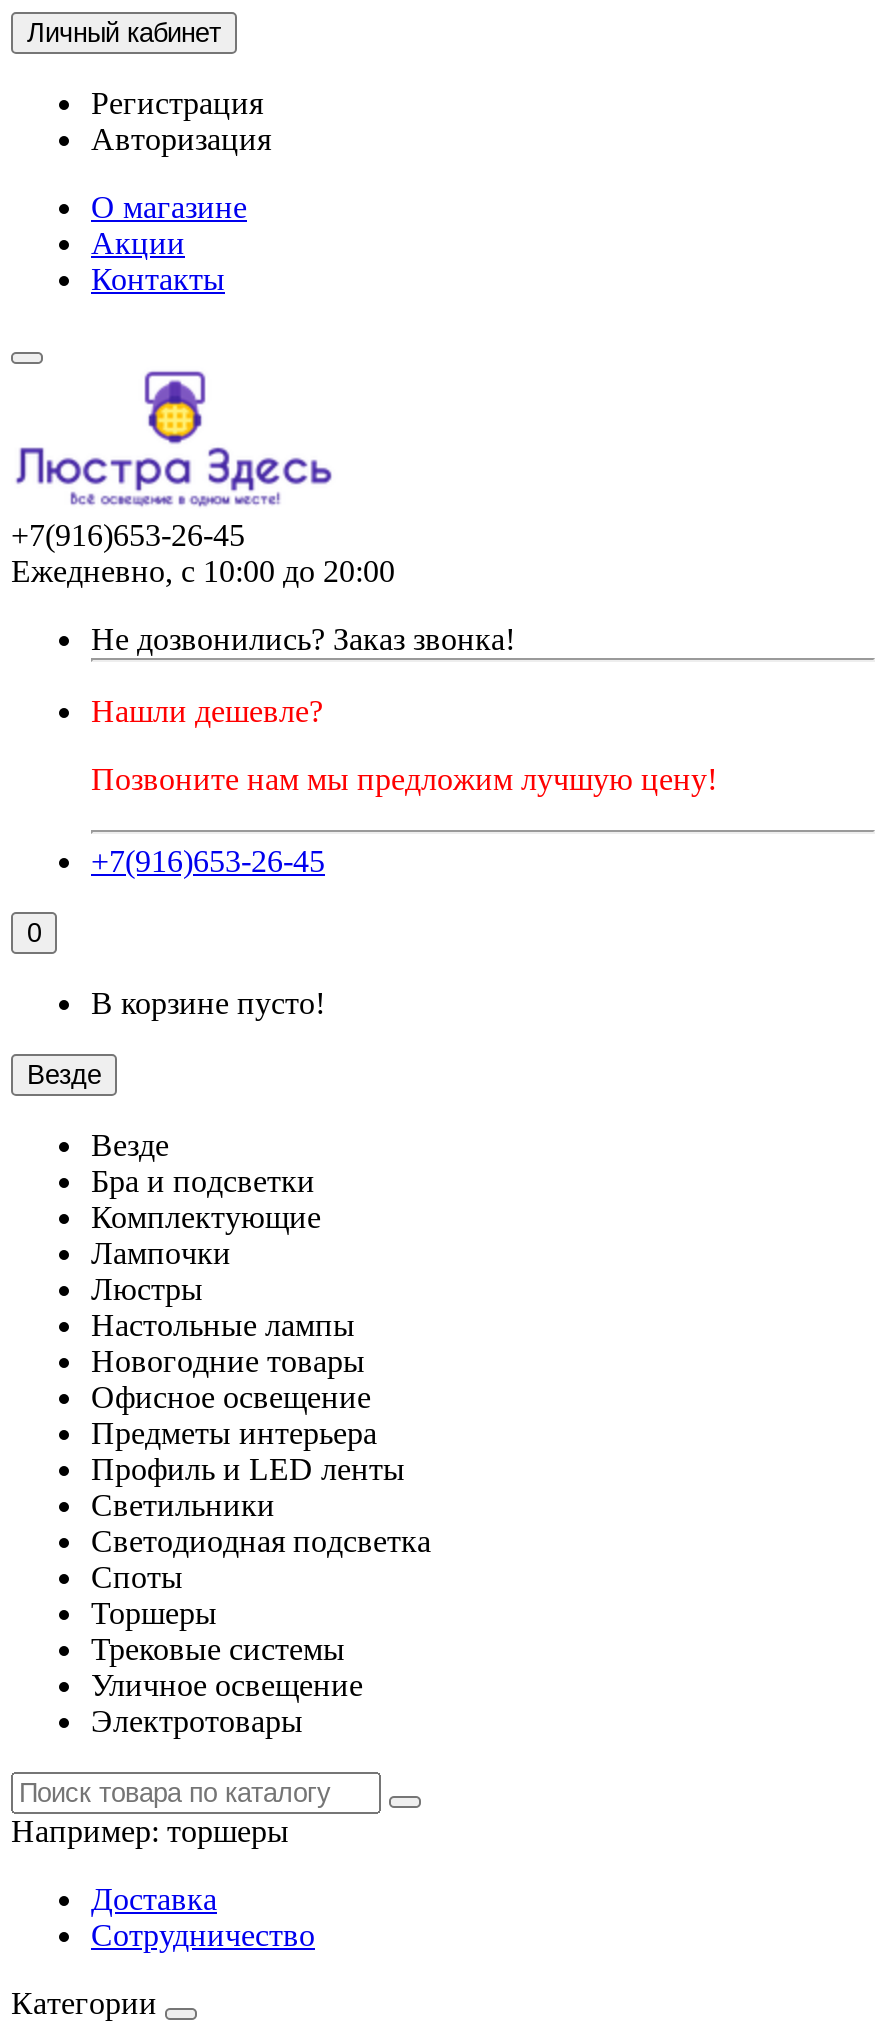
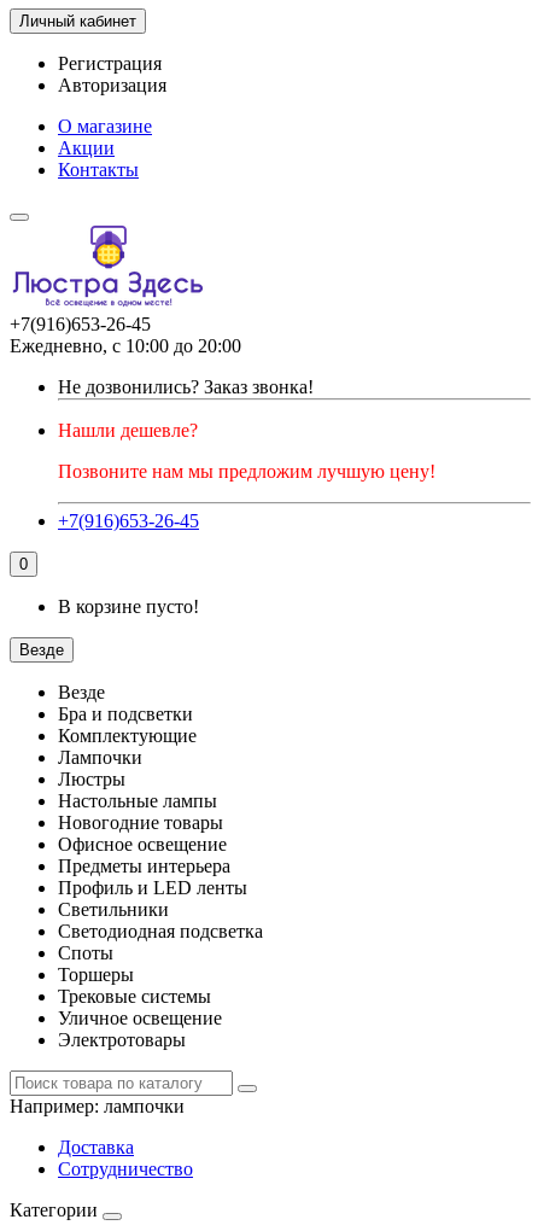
[11,1814,289,1848] Например:торшеры -> [10,1096,185,1116] Например:лампочки

